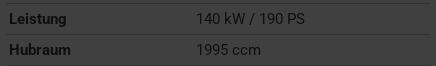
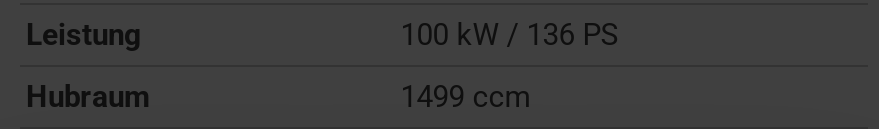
[196,10,305,28] 140 kW / 190 PS -> [400,18,618,54] 100 kW / 136 PS
[196,41,261,59] 1995 ccm -> [400,80,530,116] 1499 ccm

